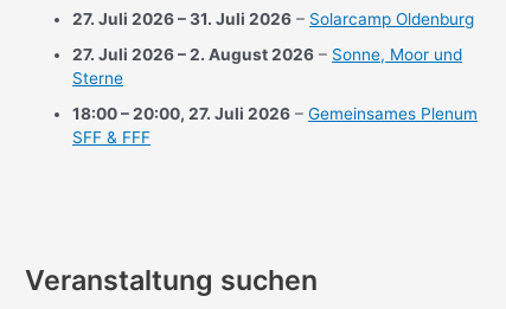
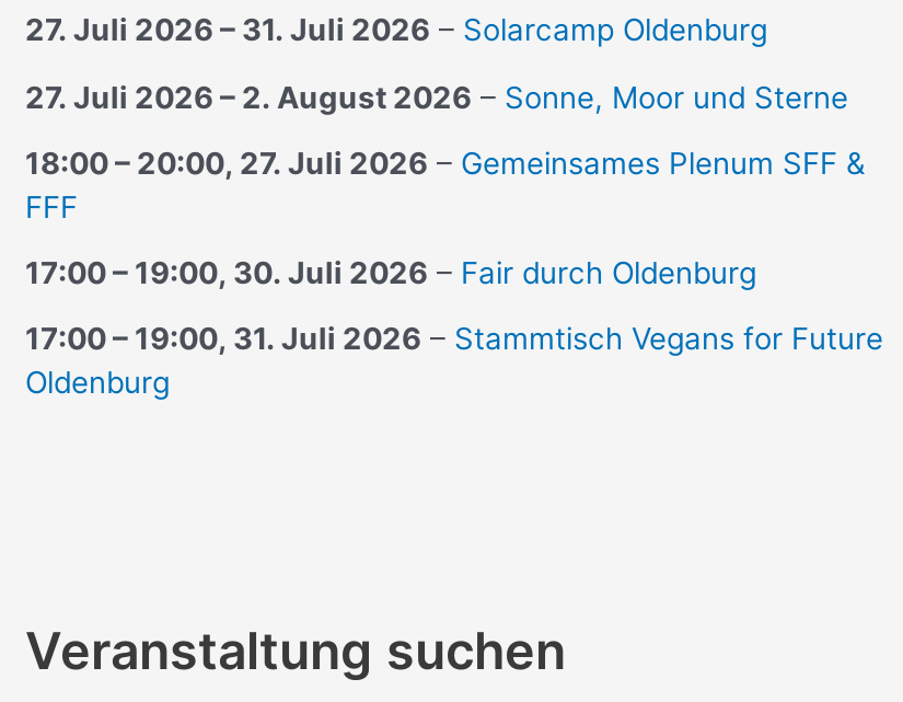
[72,45,478,147] 27. Juli 2026 – 2. August 2026 – Sonne, Moor und | Sterne | 18:00 – 20:00, 27. Juli 2026 – Gemeinsames Plenum | SFF & FFF -> [25,79,883,400] 27. Juli 2026 – 2. August 2026 – Sonne, Moor und Sterne | 18:00 – 20:00, 27. Juli 2026 – Gemeinsames Plenum SFF & | FFF | 17:00 – 19:00, 30. Juli 2026 – Fair durch Oldenburg | 17:00 – 19:00, 31. Juli 2026 – Stammtisch Vegans for Future | Oldenburg

